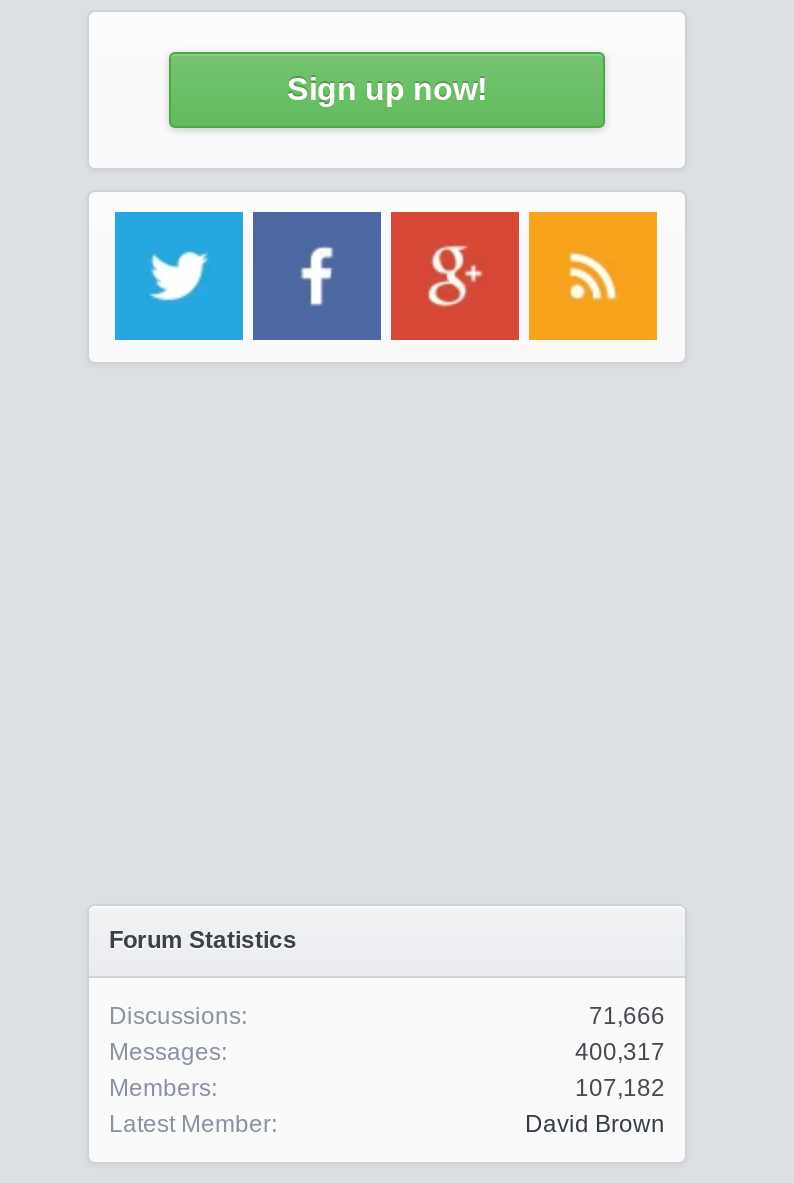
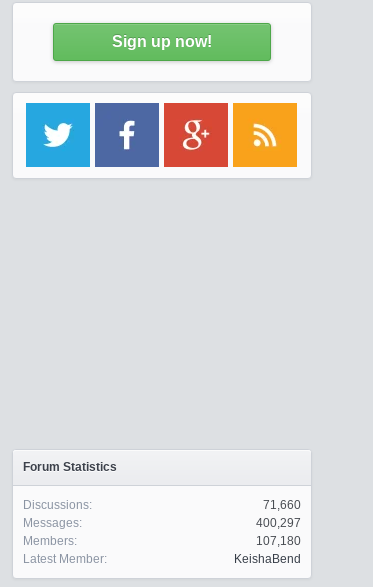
[589,1002,665,1030] 71,666 -> [263,498,301,512] 71,660
[575,1038,665,1066] 400,317 -> [256,516,301,530] 400,297
[575,1074,665,1102] 107,182 -> [256,534,301,548] 107,180
[525,1110,665,1138] David Brown -> [234,552,301,566] KeishaBend

